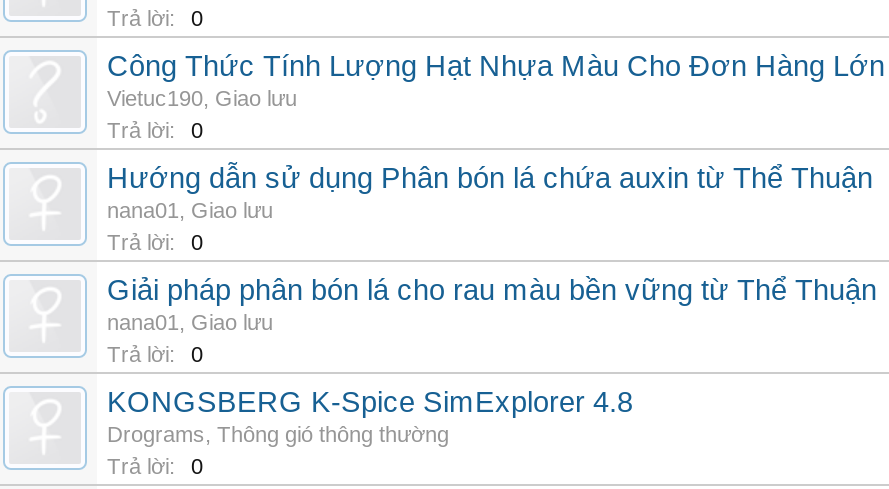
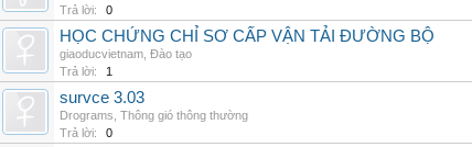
[107,50,885,110] Công Thức Tính Lượng Hạt Nhựa Màu Cho Đơn Hàng Lớn | Vietuc190, Giao lưu -> [60,27,435,60] HỌC CHỨNG CHỈ SƠ CẤP VẬN TẢI ĐƯỜNG BỘ | giaoducvietnam, Đào tạo
[107,118,877,418] 0 | Hướng dẫn sử dụng Phân bón lá chứa auxin từ Thể Thuận | nana01, Giao lưu | Trả lời: | 0 | Giải pháp phân bón lá cho rau màu bền vững từ Thể Thuận | nana01, Giao lưu | Trả lời: | 0 | KONGSBERG K-Spice SimExplorer 4.8 -> [60,65,144,106] 1 | survce 3.03

